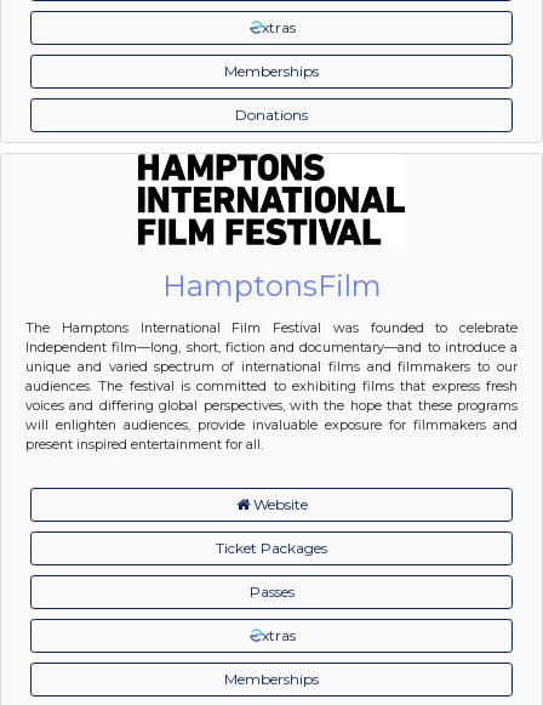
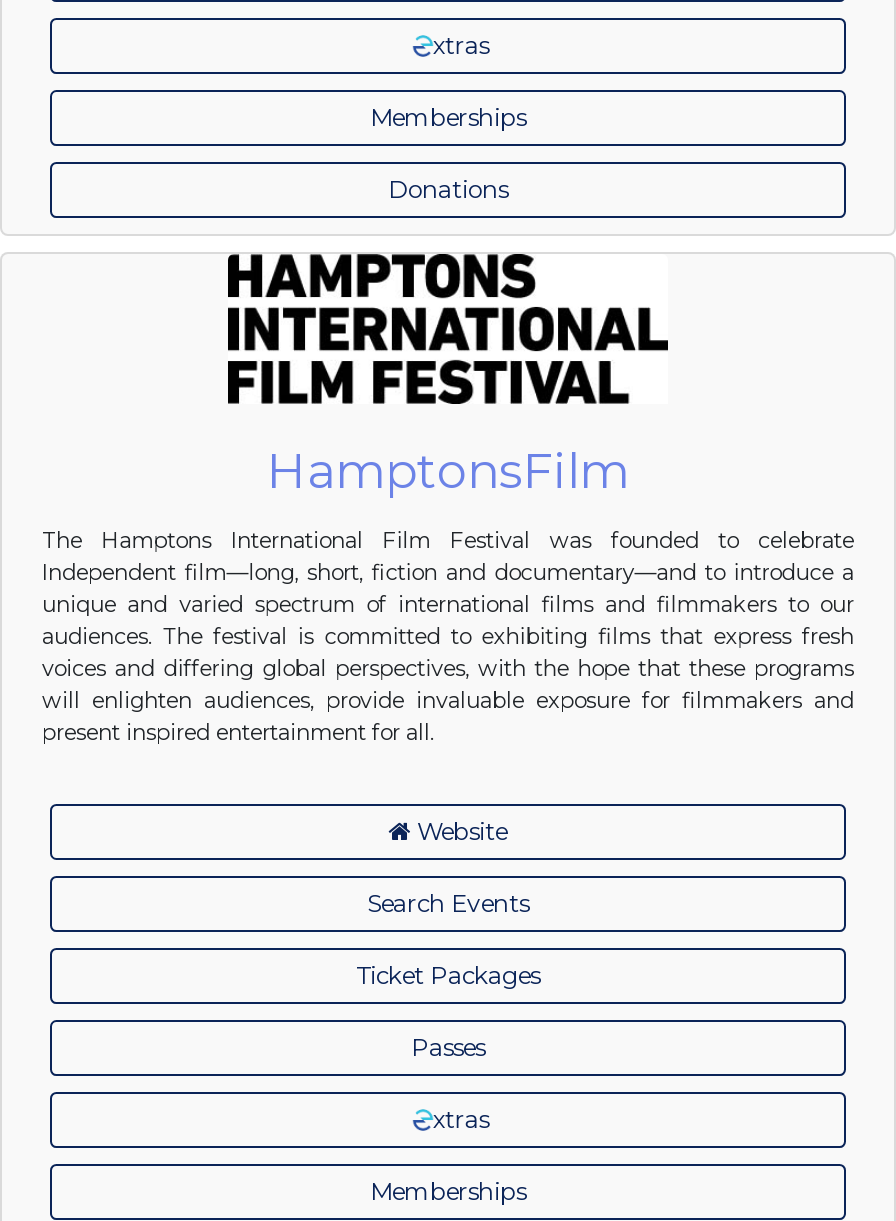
none -> [367,887,529,917] Search Events

